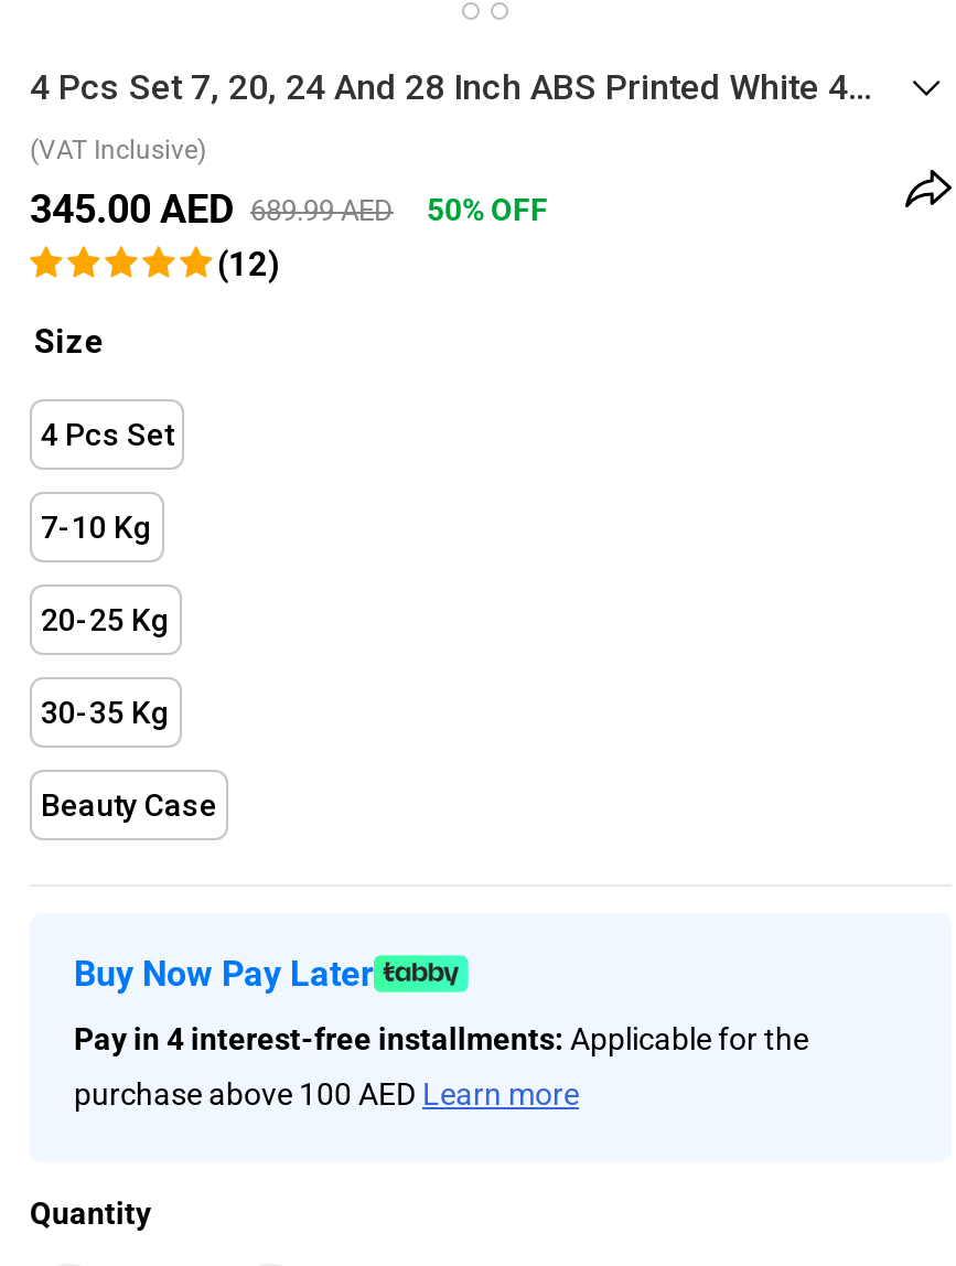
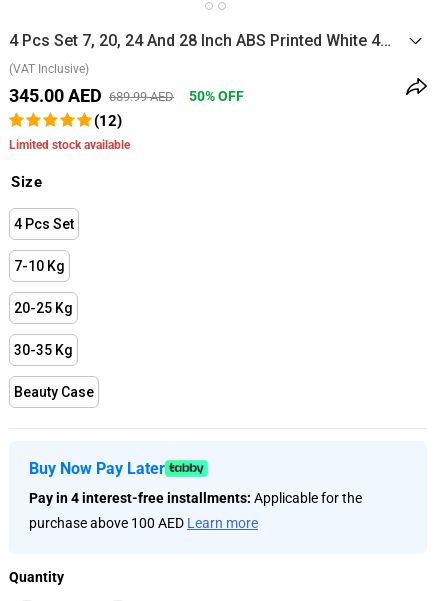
none -> [9,138,130,152] Limited stock available

